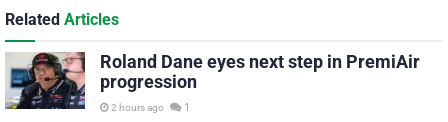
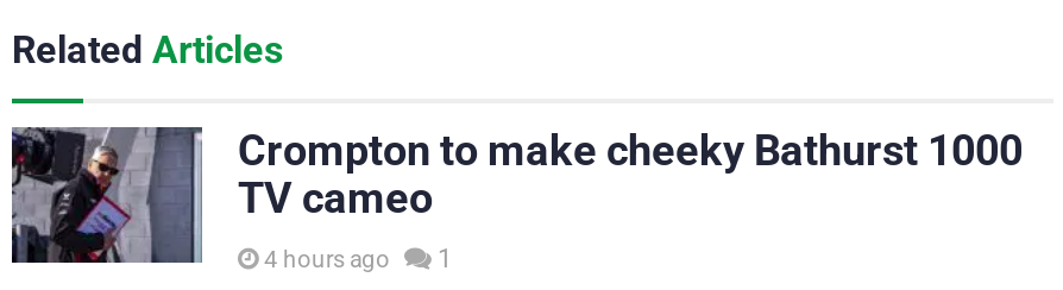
[5,51,420,110] [image] | Roland Dane eyes next step in PremiAir | progression -> [10,125,1023,265] [image] | Crompton to make cheeky Bathurst 1000 | TV cameo
[109,101,190,114] 2 hours ago 1 -> [259,244,452,275] 4 hours ago 1

